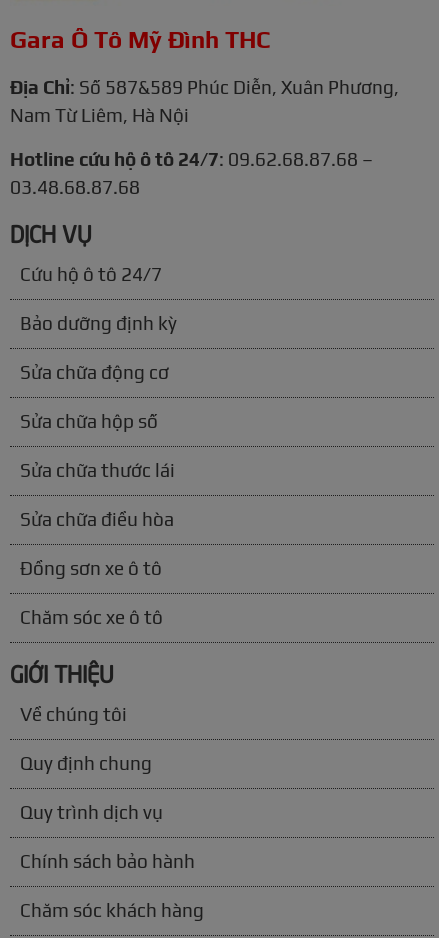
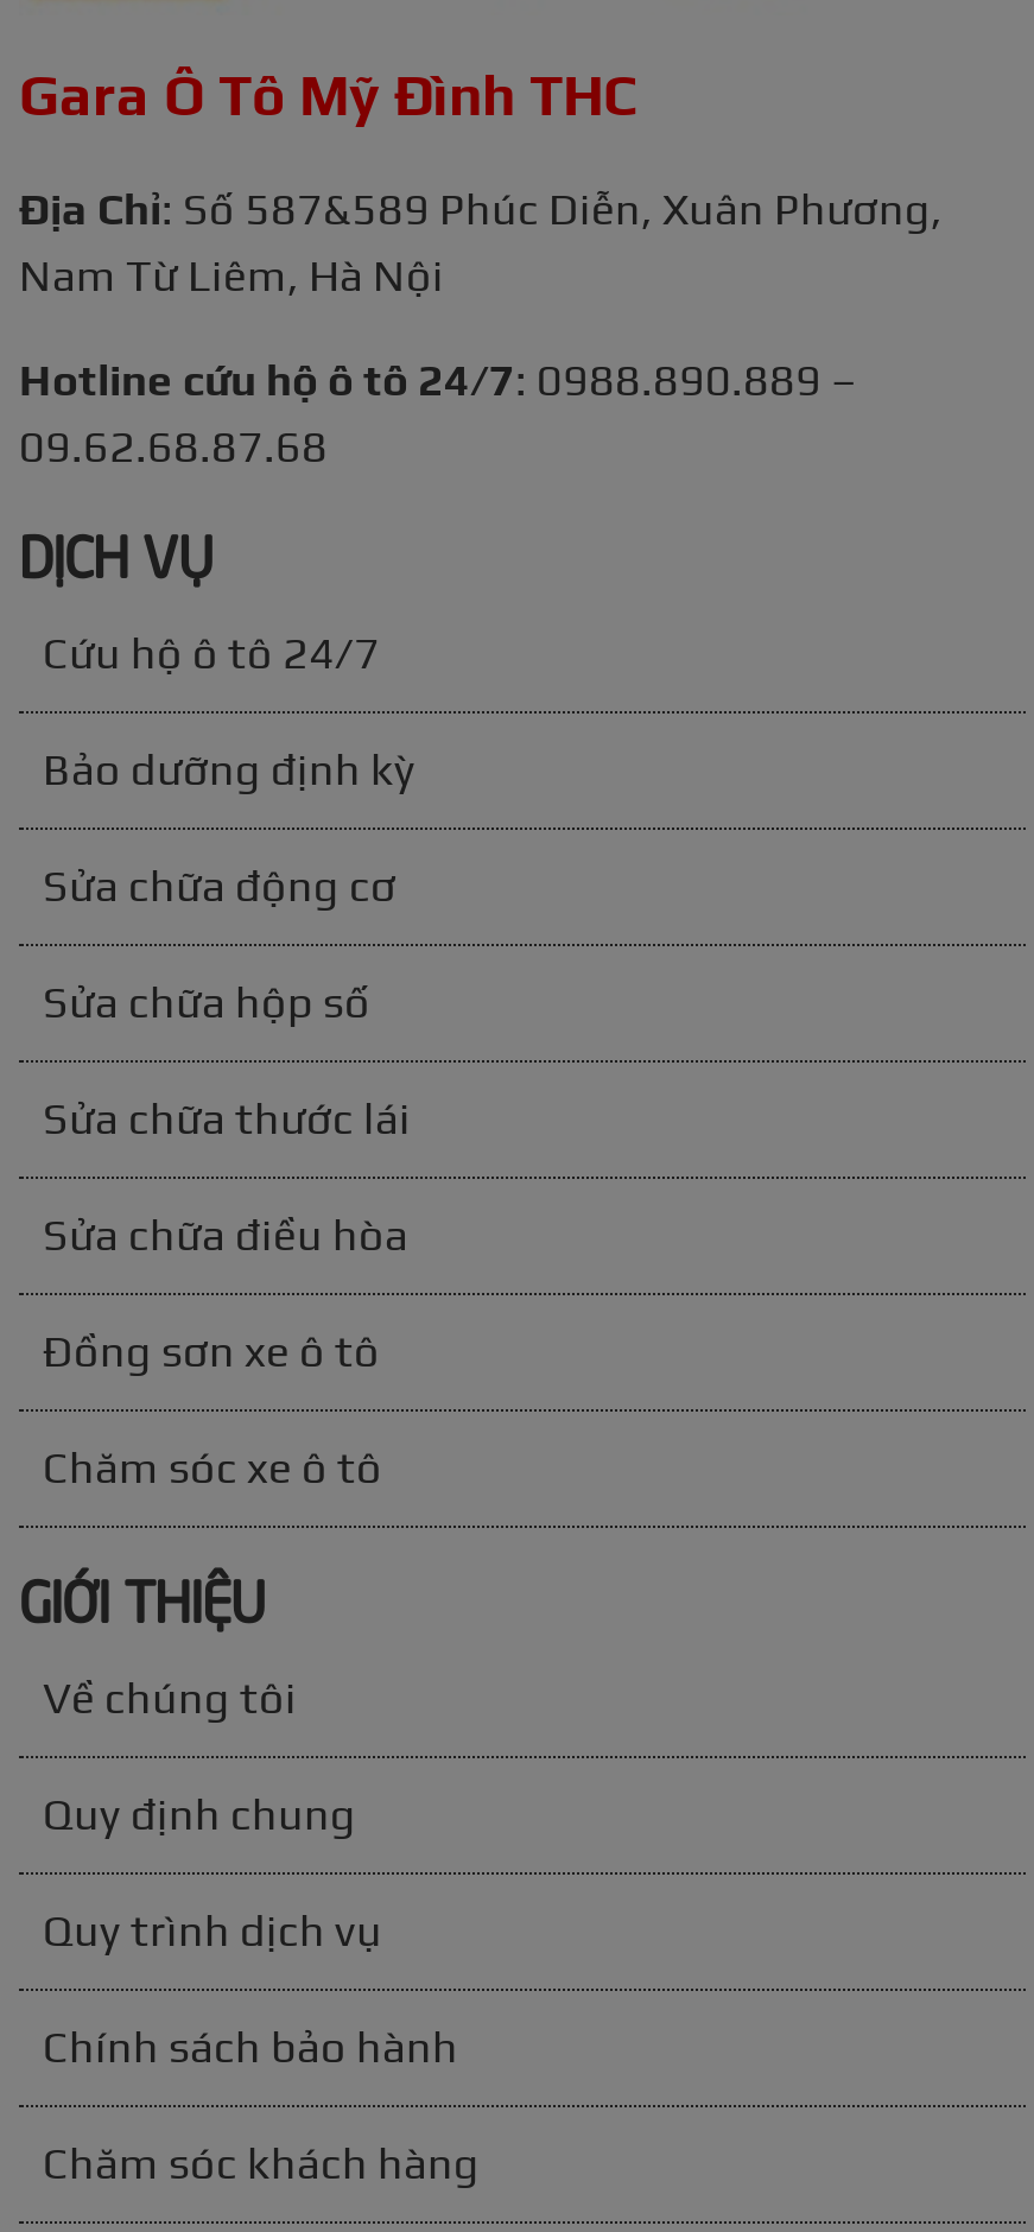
[10,149,373,170] Hotline cứu hộ ô tô 24/7: 09.62.68.87.68 – -> [19,355,857,404] Hotline cứu hộ ô tô 24/7: 0988.890.889 –
[10,177,140,198] 03.48.68.87.68 -> [19,421,328,471] 09.62.68.87.68

